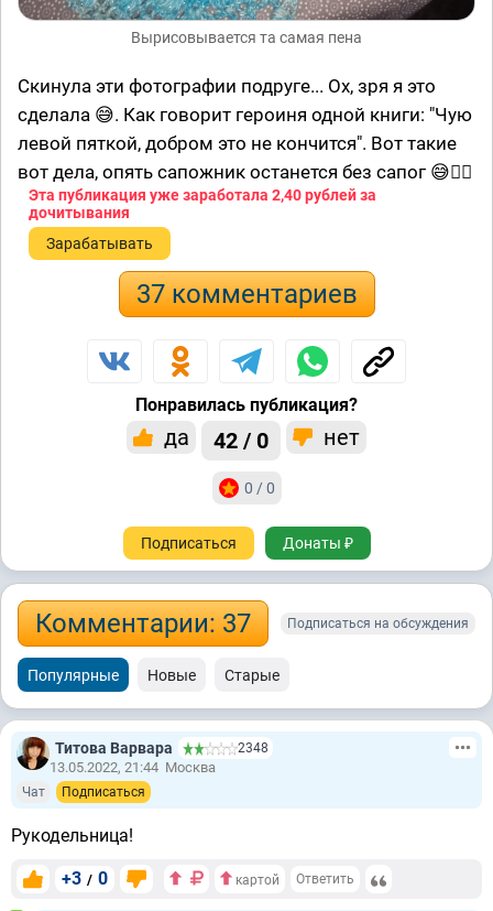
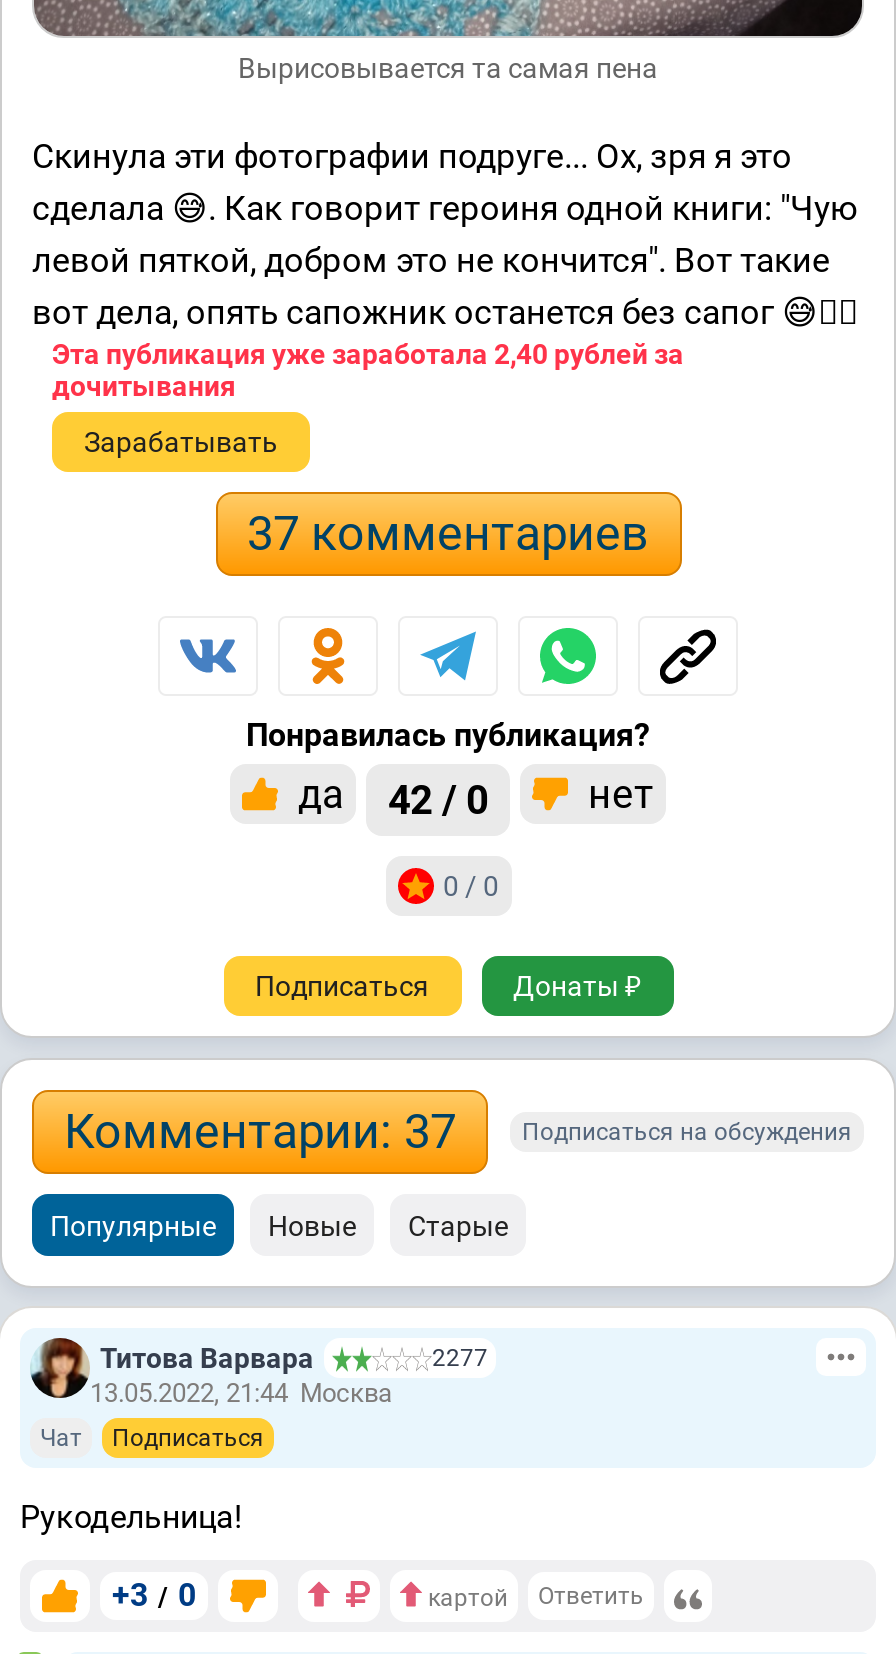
[238,740,269,756] 2348 -> [432,1344,488,1372] 2277

